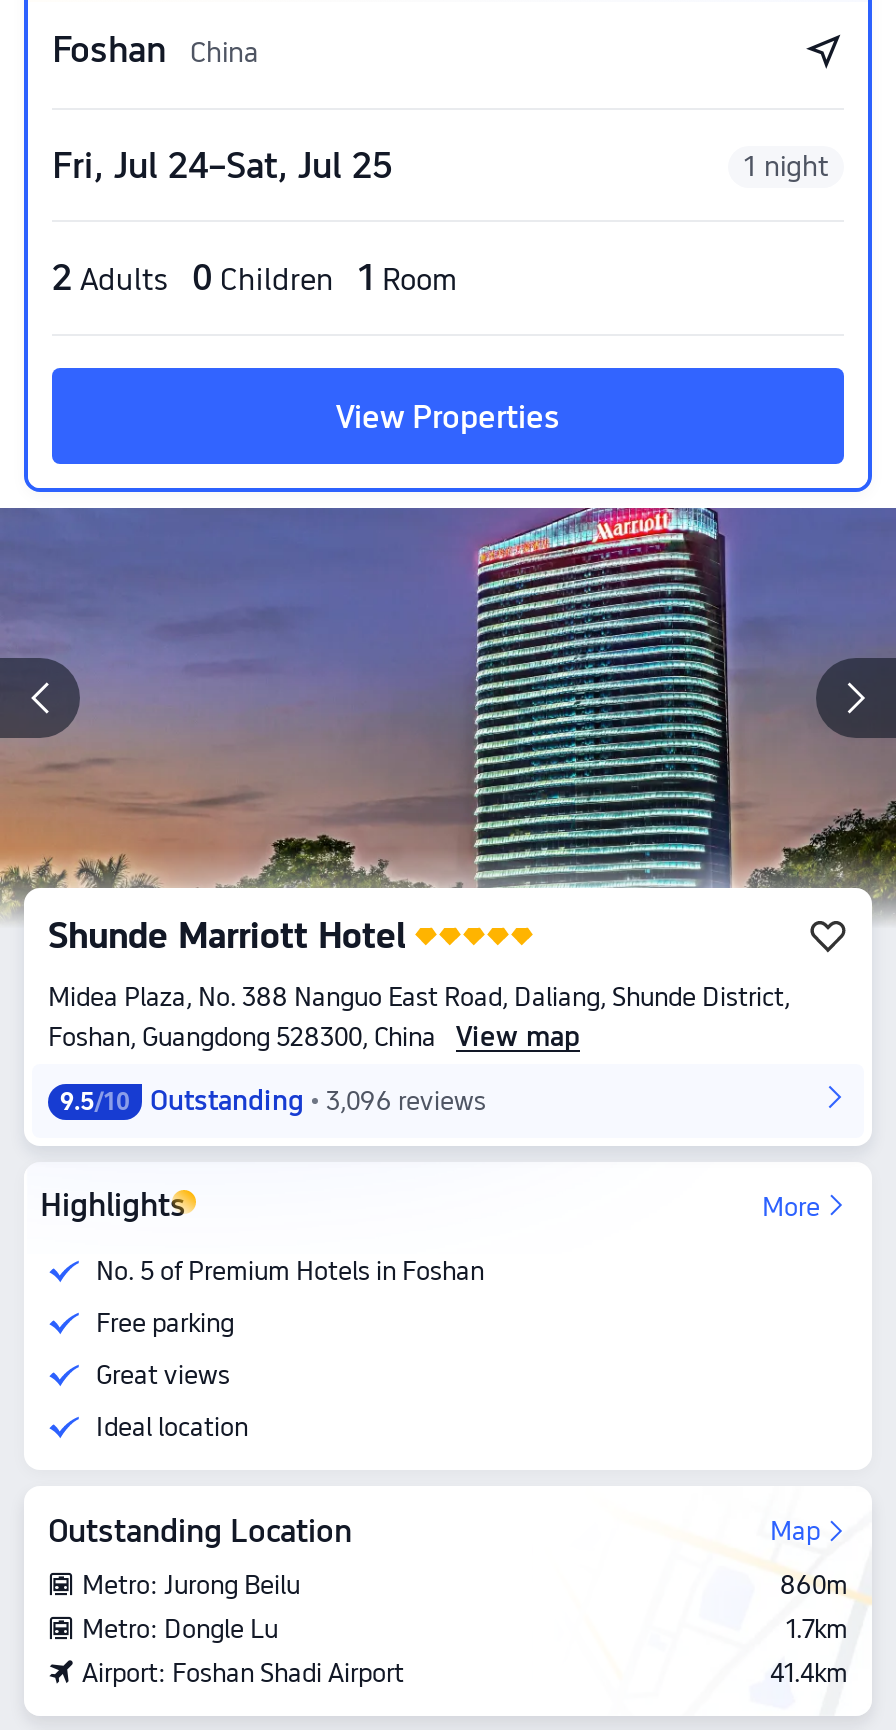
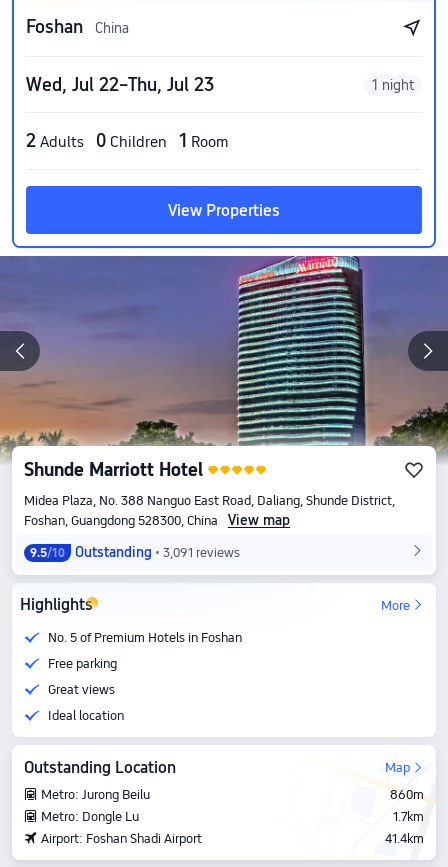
[52,144,392,186] Fri, Jul 24–Sat, Jul 25 -> [26,74,214,95] Wed, Jul 22–Thu, Jul 23
[60,1084,486,1116] 9.5/10 Outstanding 3,096 reviews -> [30,544,240,560] 9.5/10 Outstanding 3,091 reviews

